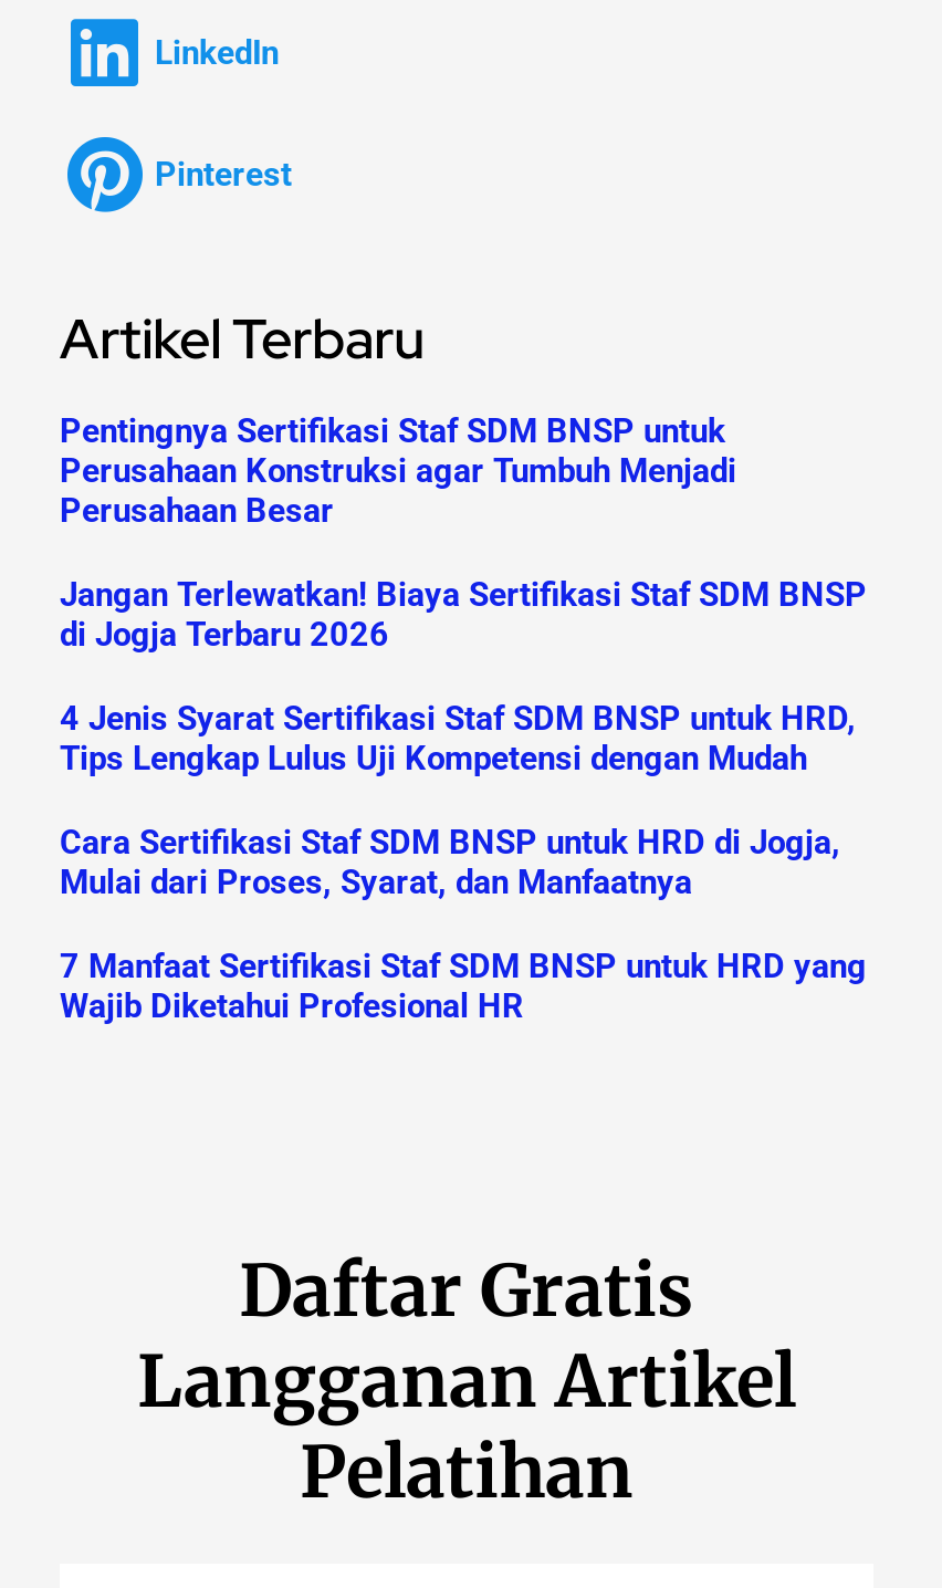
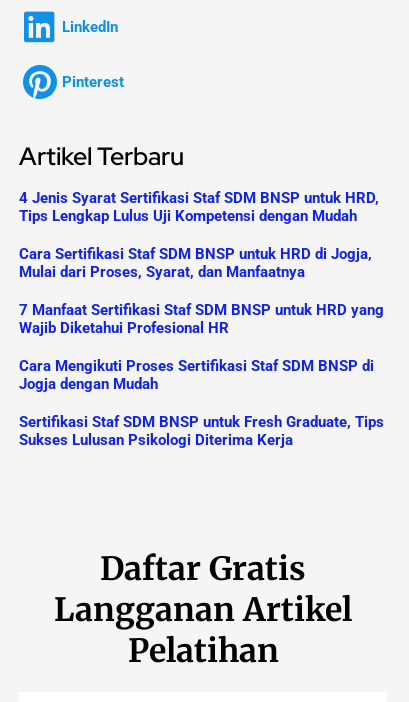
[60,412,867,655] Pentingnya Sertifikasi Staf SDM BNSP untuk | Perusahaan Konstruksi agar Tumbuh Menjadi | Perusahaan Besar | Jangan Terlewatkan! Biaya Sertifikasi Staf SDM BNSP | di Jogja Terbaru 2026 -> none
moved [60,699,867,1027] -> [19,189,384,337]: 4 Jenis Syarat Sertifikasi Staf SDM BNSP untuk HRD, | Tips Lengkap Lulus Uji Kompetensi dengan Mudah | Cara Sertifikasi Staf SDM BNSP untuk HRD di Jogja, | Mulai dari Proses, Syarat, dan Manfaatnya | 7 Manfaat Sertifikasi Staf SDM BNSP untuk HRD yang | Wajib Diketahui Profesional HR
none -> [19,357,384,449] Cara Mengikuti Proses Sertifikasi Staf SDM BNSP di | Jogja dengan Mudah | Sertifikasi Staf SDM BNSP untuk Fresh Graduate, Tips | Sukses Lulusan Psikologi Diterima Kerja

